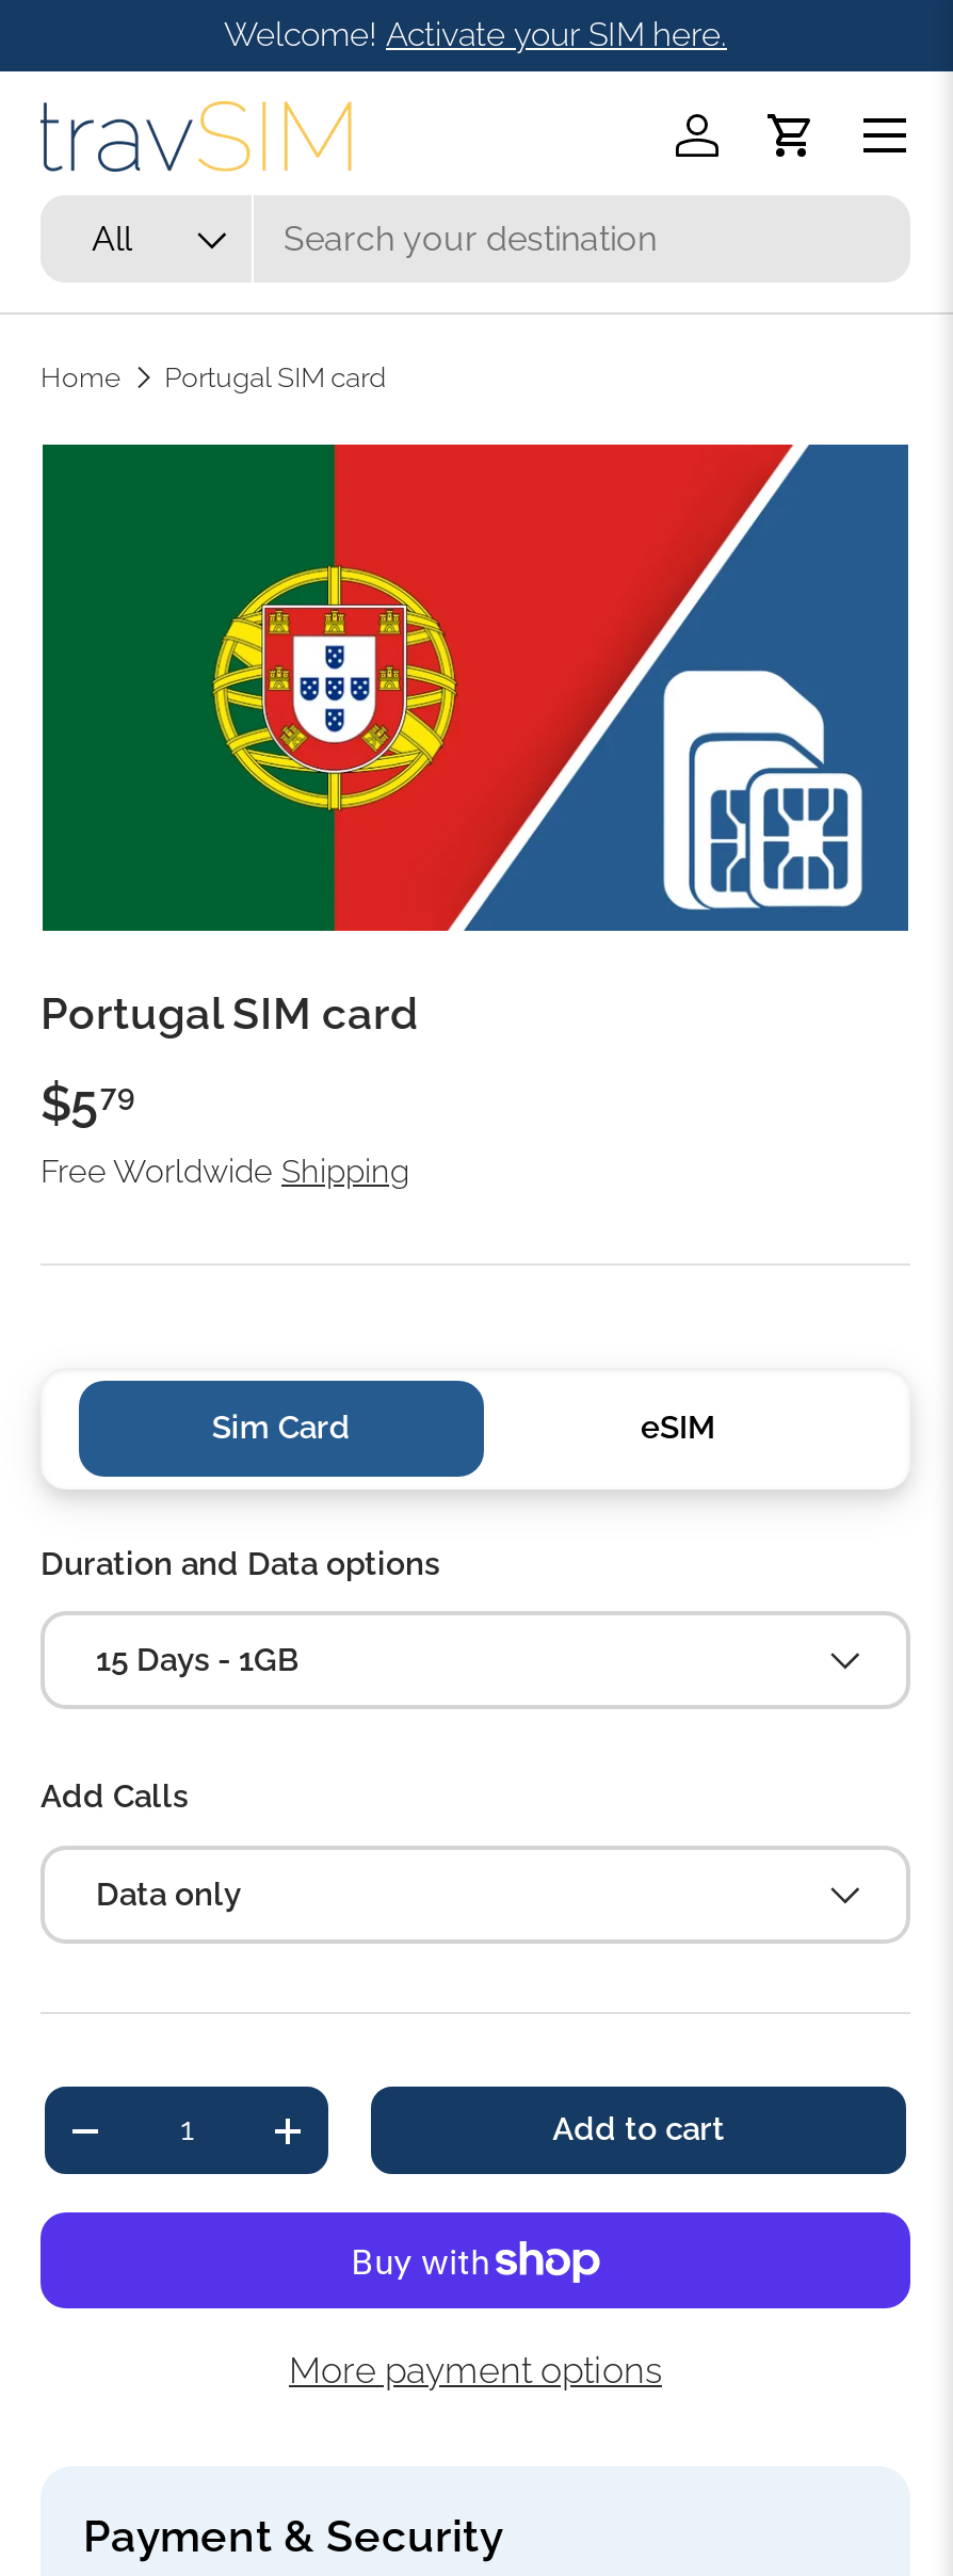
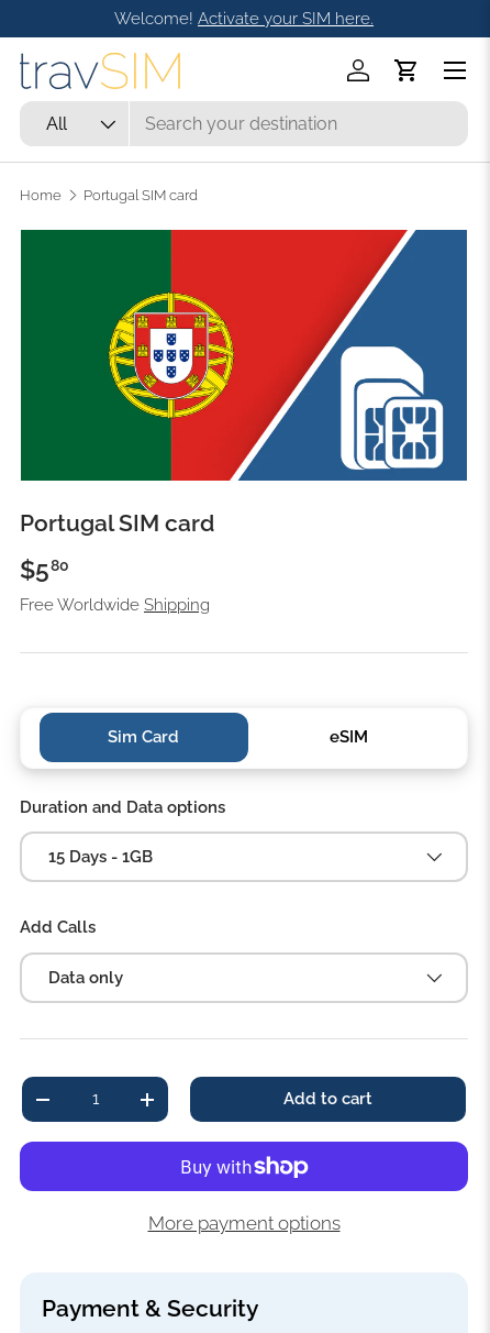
[41,1073,134,1130] $579 -> [20,554,69,583] $580

